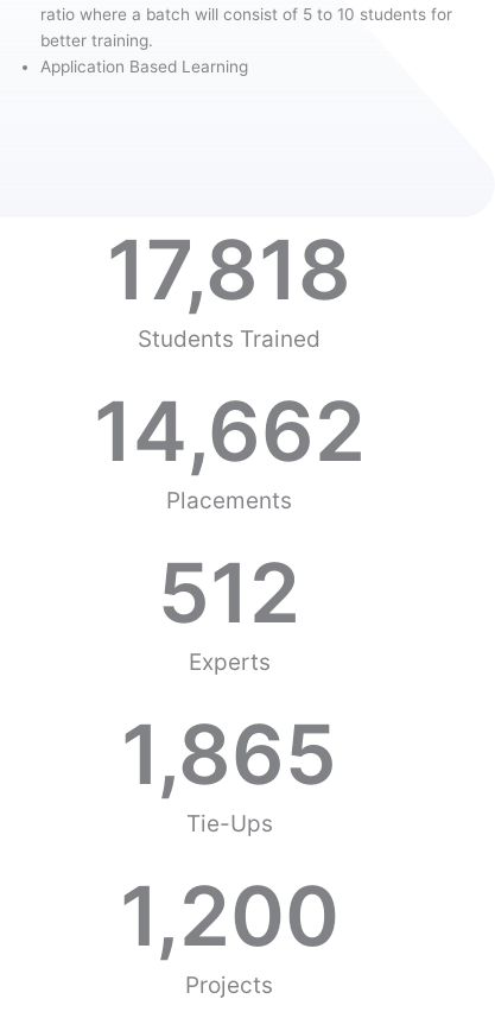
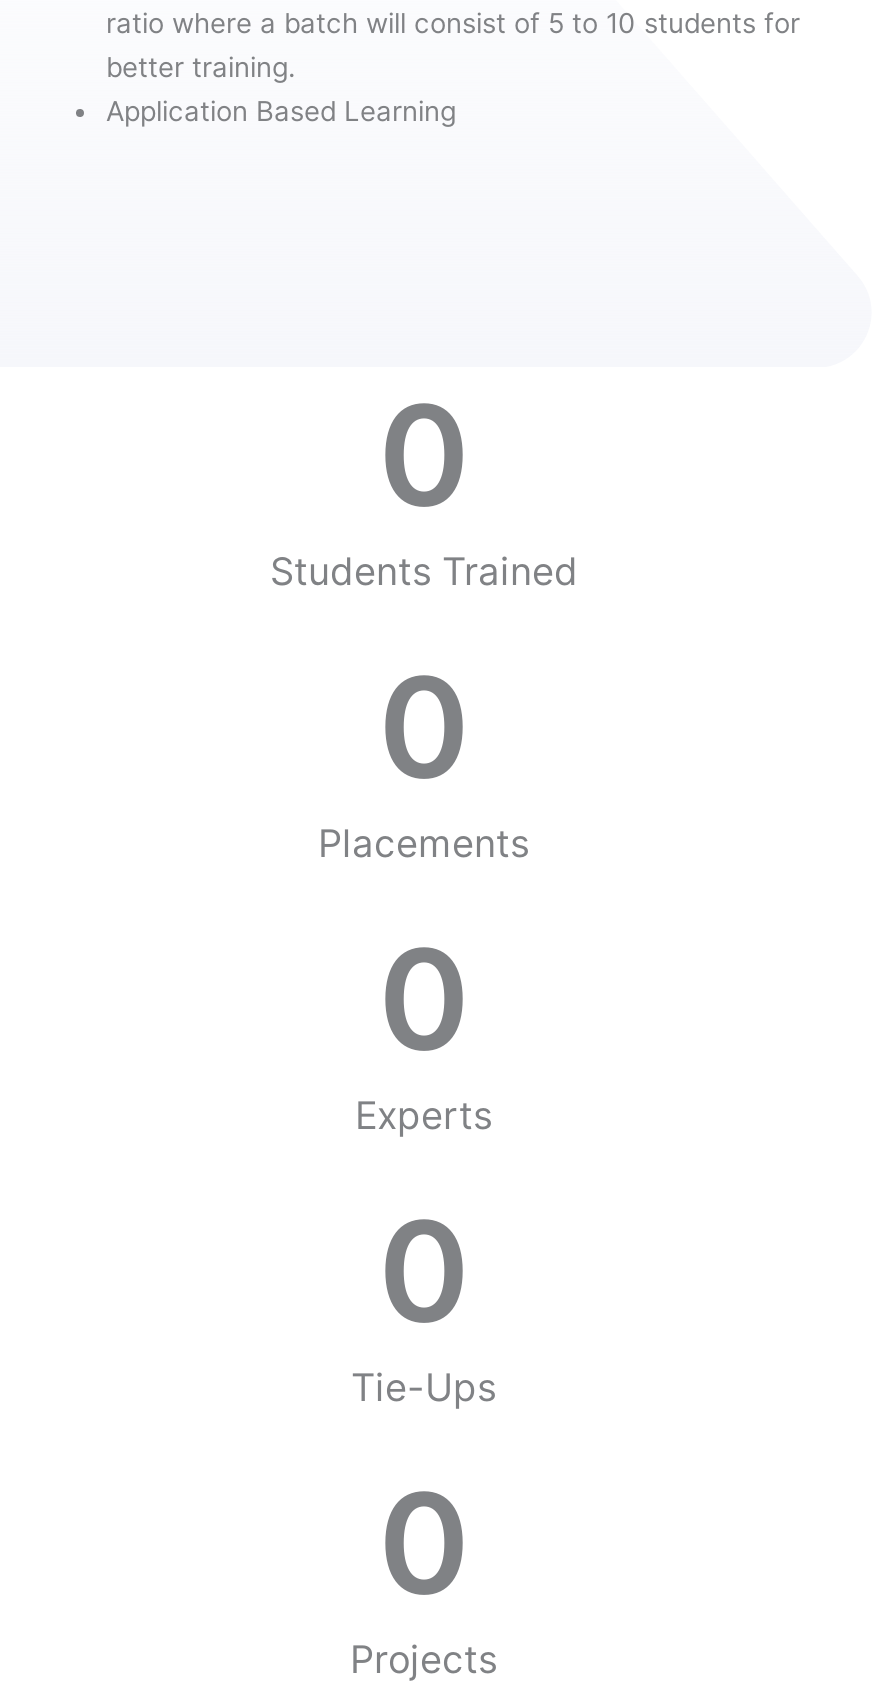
[107,220,351,320] 17,818 -> [378,371,470,539] 0
[93,382,365,482] 14,662 -> [378,643,470,811] 0
[158,543,300,643] 512 -> [378,915,470,1083] 0
[121,705,337,805] 1,865 -> [378,1187,470,1355] 0
[119,866,339,966] 1,200 -> [378,1459,470,1627] 0

